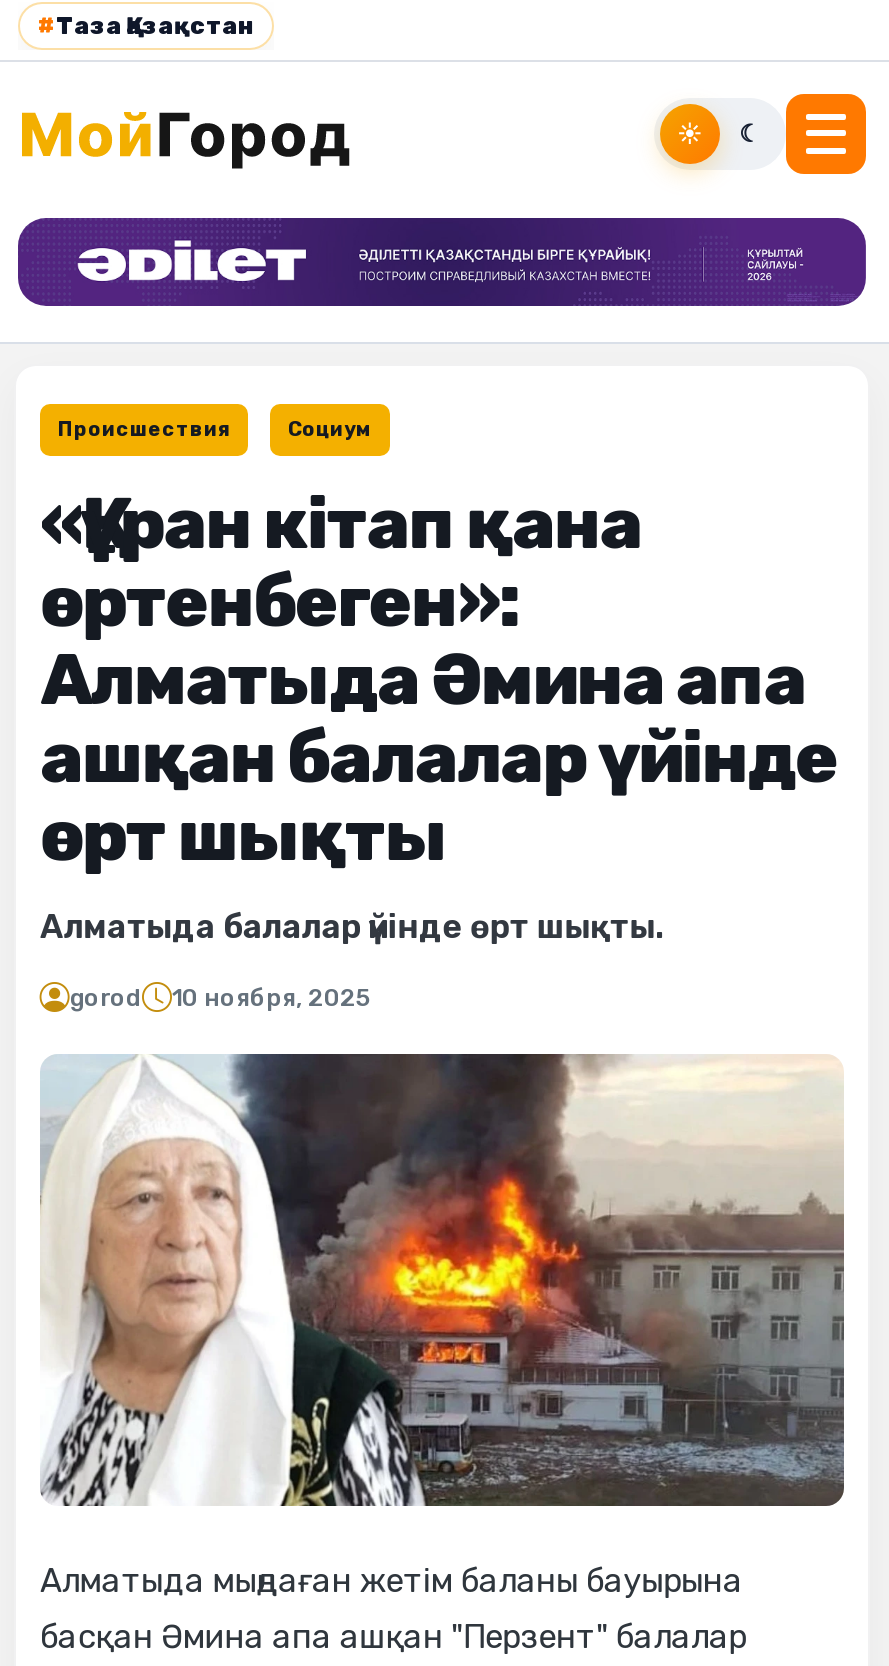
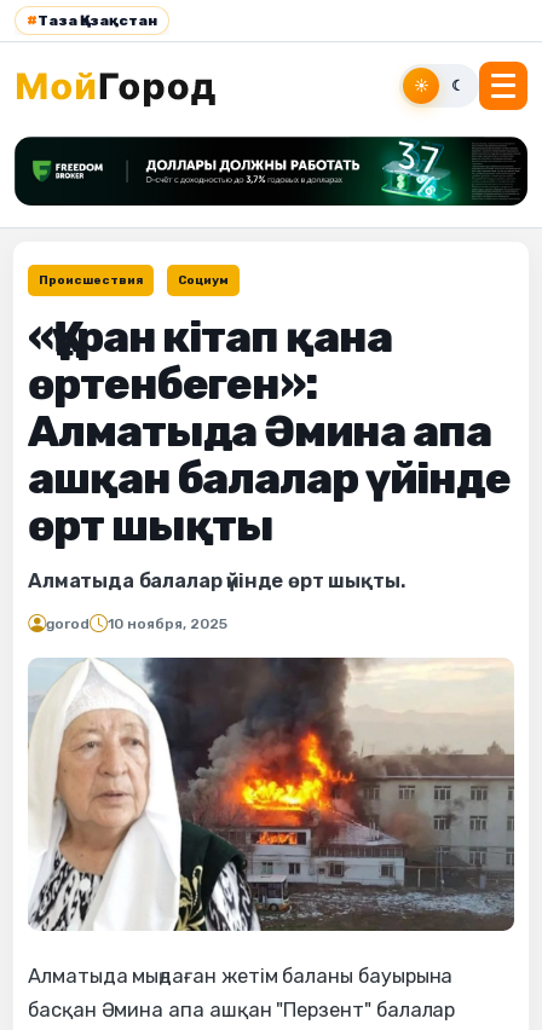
[18,218,868,308] [image] -> [15,137,529,207] [image]

